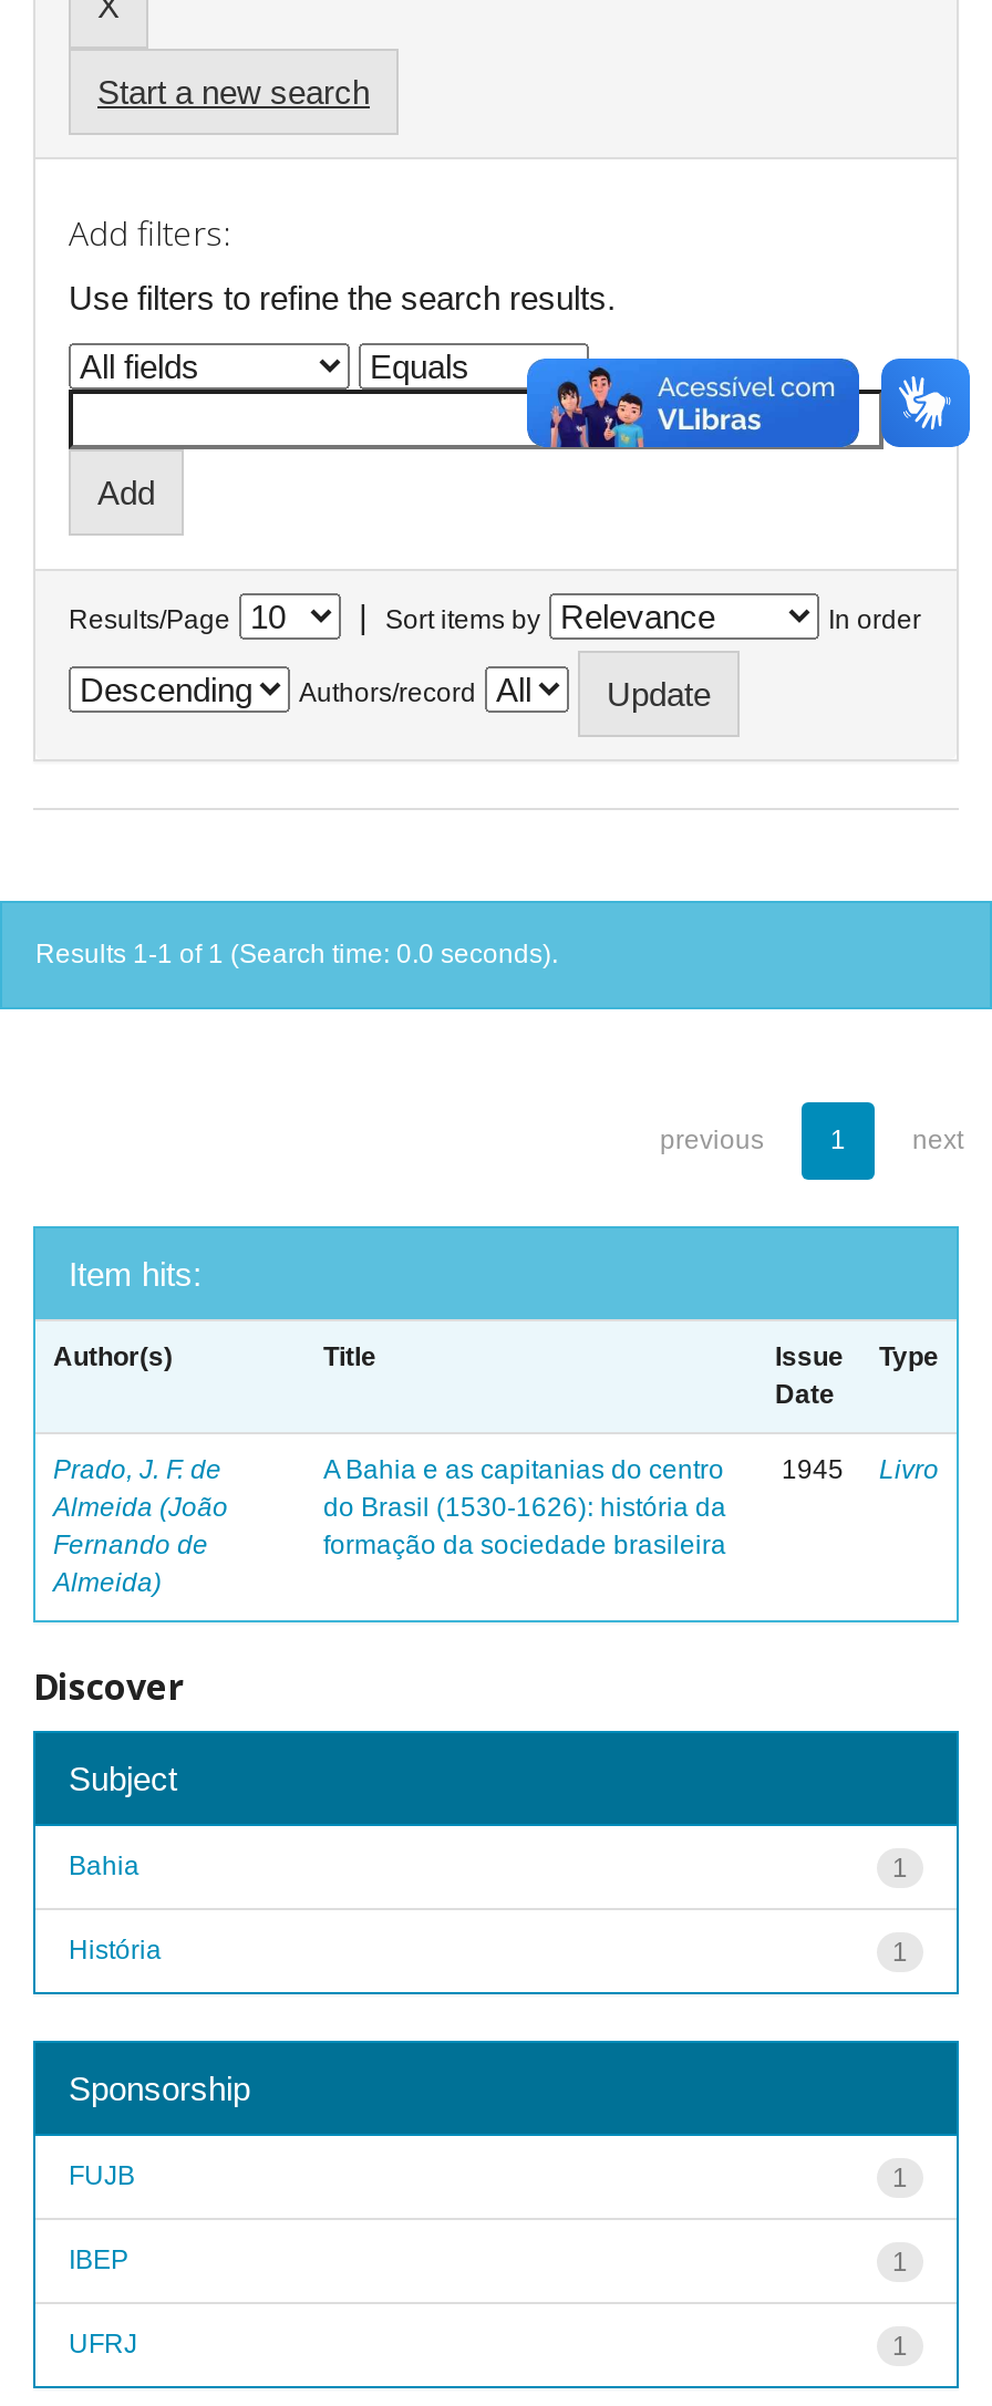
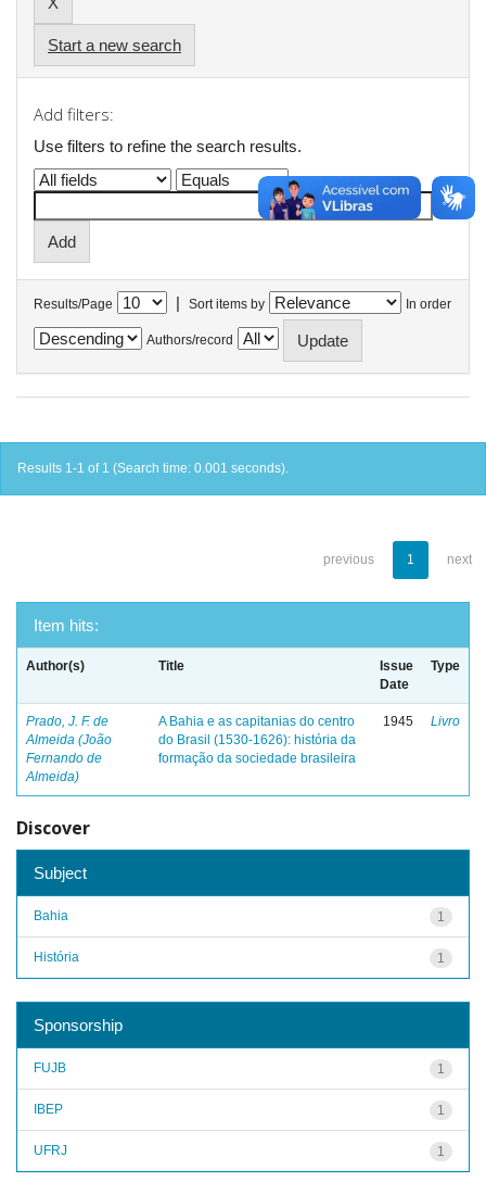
[35,938,558,969] Results 1-1 of 1 (Search time: 0.0 seconds). -> [17,461,289,476] Results 1-1 of 1 (Search time: 0.001 seconds).

